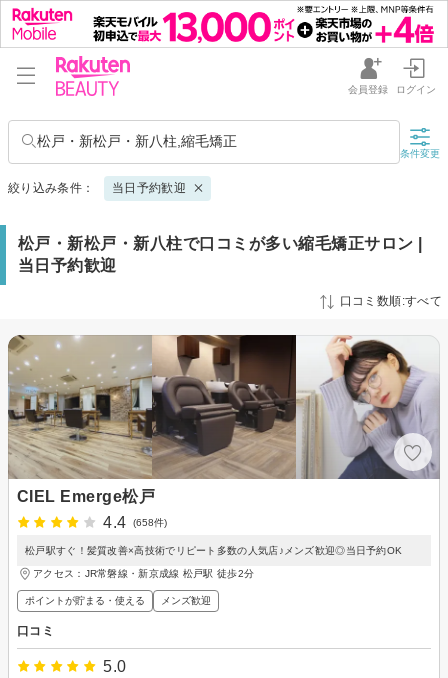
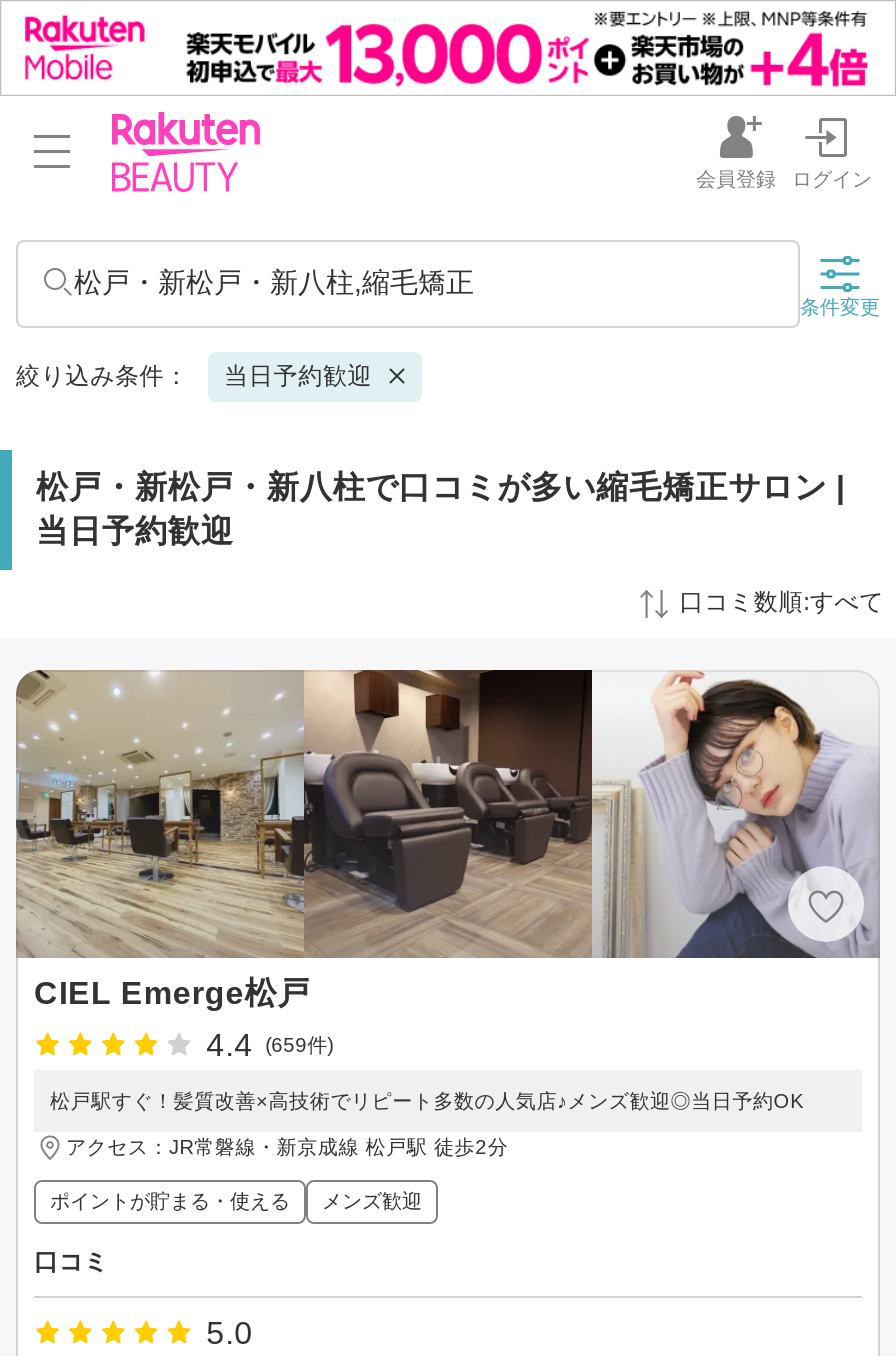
[103,514,167,531] 4.4 (658件) -> [206,1028,333,1062] 4.4 (659件)

